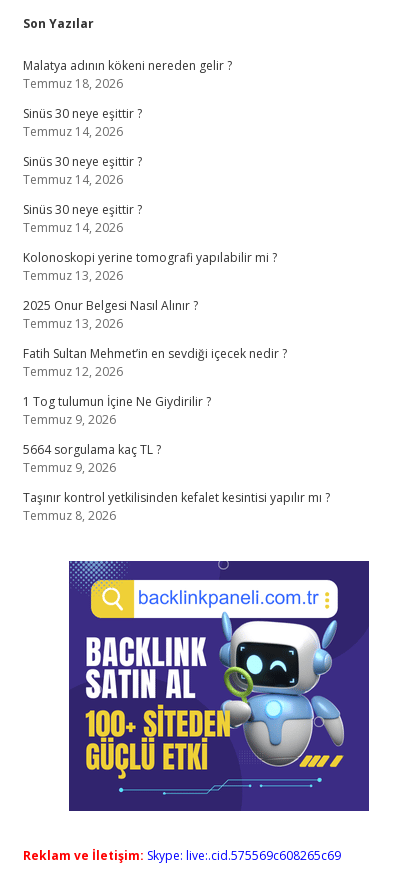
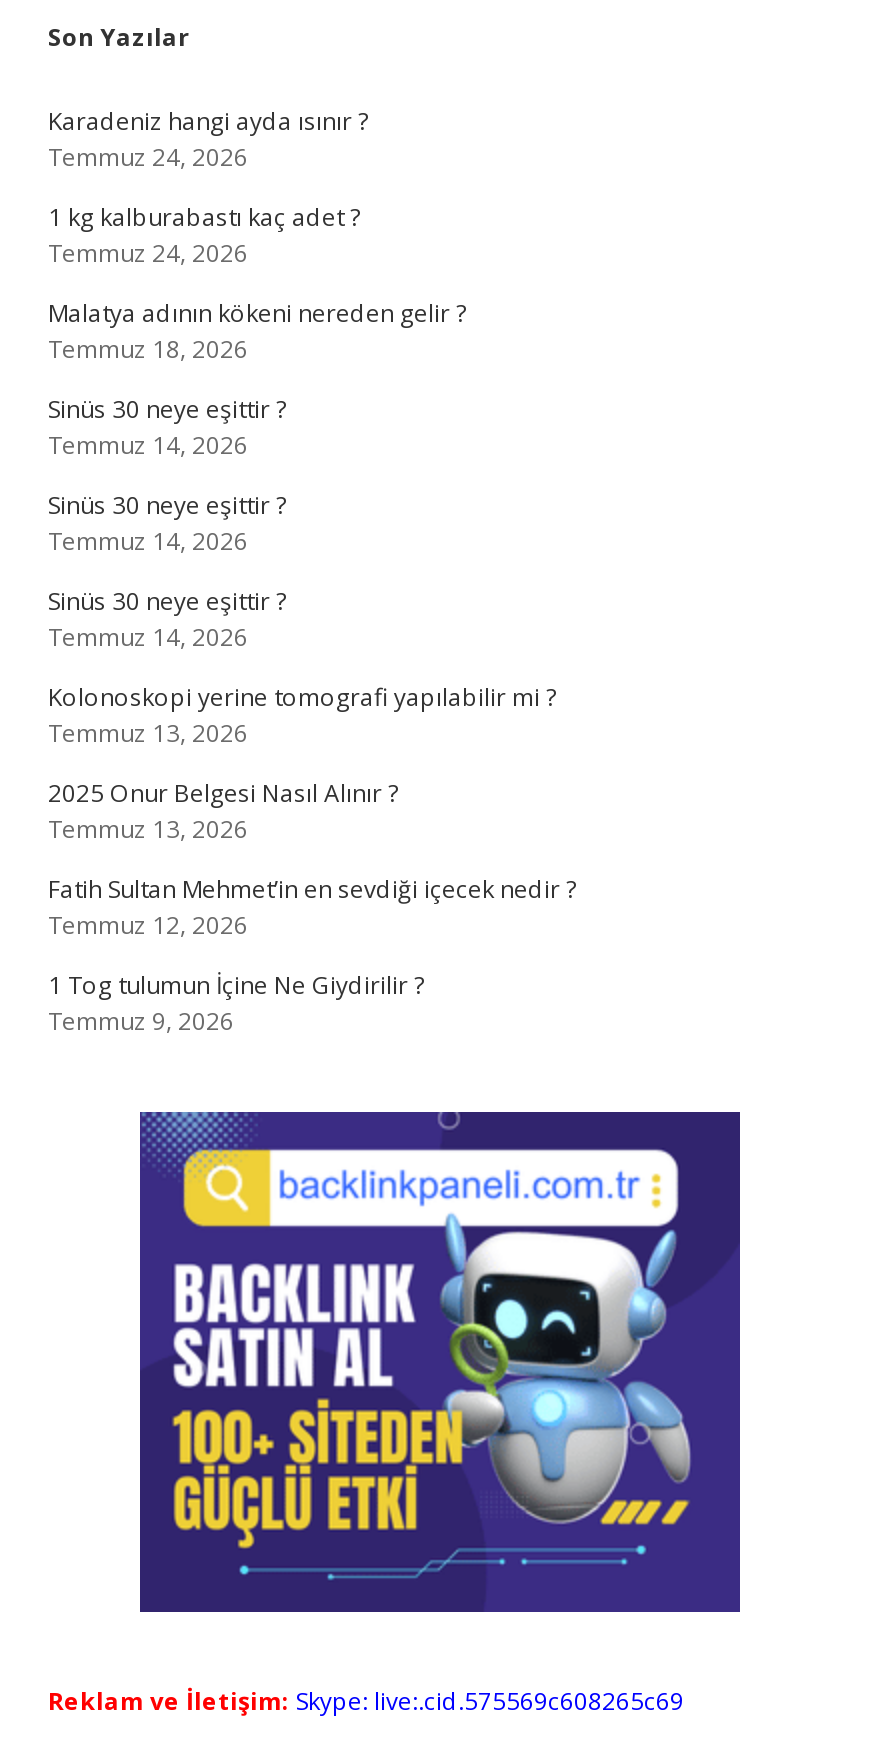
none -> [48,104,368,270] Karadeniz hangi ayda ısınır ? | Temmuz 24, 2026 | 1 kg kalburabastı kaç adet ? | Temmuz 24, 2026
moved [23,57,287,428] -> [48,296,576,1038]: Malatya adının kökeni nereden gelir ? | Temmuz 18, 2026 | Sinüs 30 neye eşittir ? | ... | 1 Tog tulumun İçine Ne Giydirilir ? | Temmuz 9, 2026
[23,441,330,524] 5664 sorgulama kaç TL ? | Temmuz 9, 2026 | Taşınır kontrol yetkilisinden kefalet kesintisi yapılır mı ? | Temmuz 8, 2026 -> none

